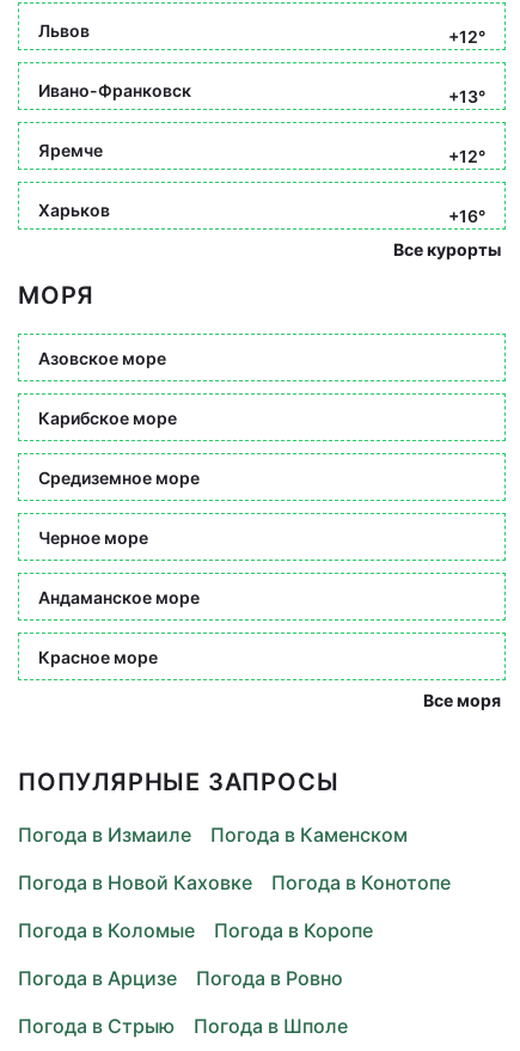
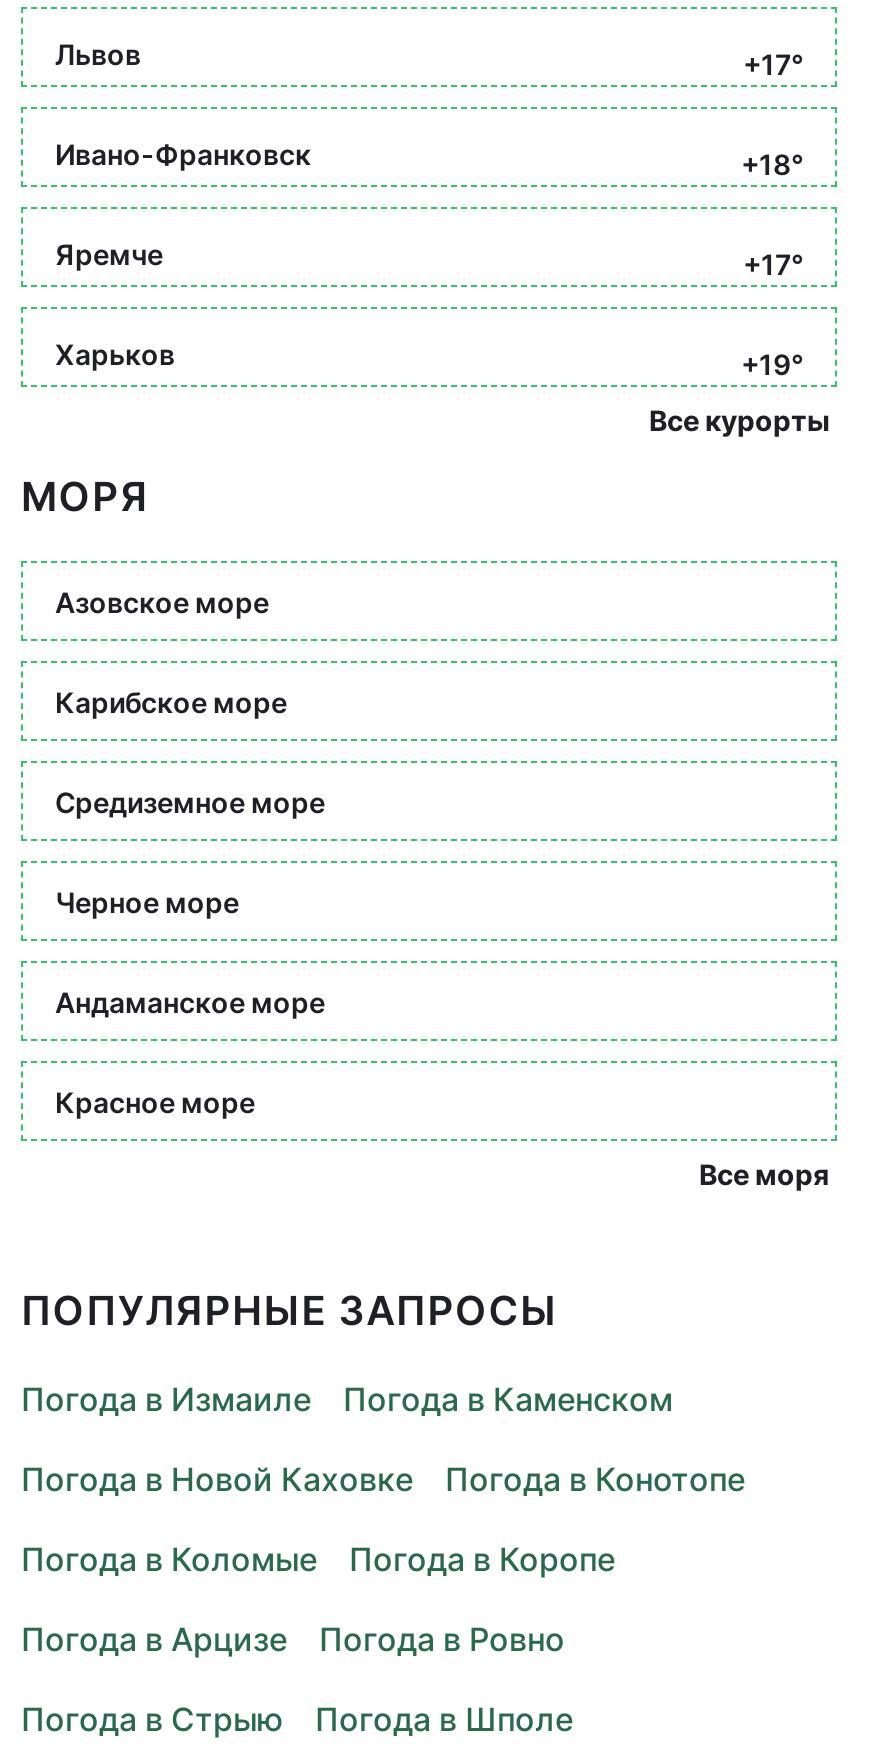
[448,26,485,47] +12° -> [743,47,803,81] +17°
[448,86,485,106] +13° -> [741,147,803,181] +18°
[448,146,485,166] +12° -> [743,247,803,281] +17°
[448,206,485,226] +16° -> [741,347,803,381] +19°

